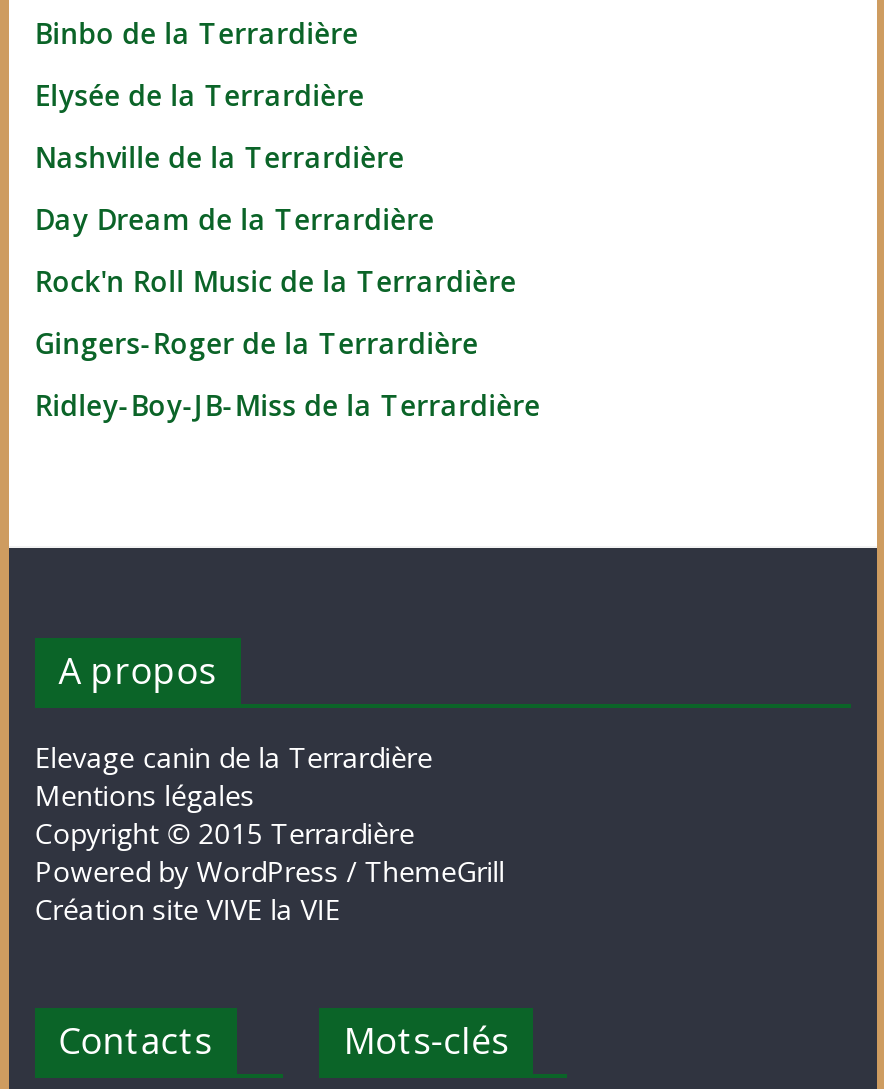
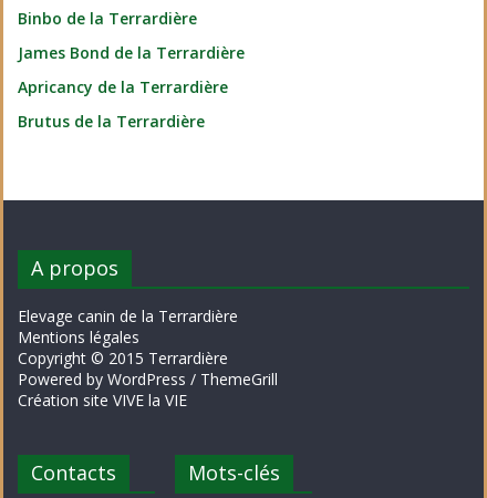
[35,77,541,425] Elysée de la Terrardière | Nashville de la Terrardière | Day Dream de la Terrardière | Rock'n Roll Music de la Terrardière | Gingers-Roger de la Terrardière | Ridley-Boy-JB-Miss de la Terrardière -> [17,42,244,132] James Bond de la Terrardière | Apricancy de la Terrardière | Brutus de la Terrardière

